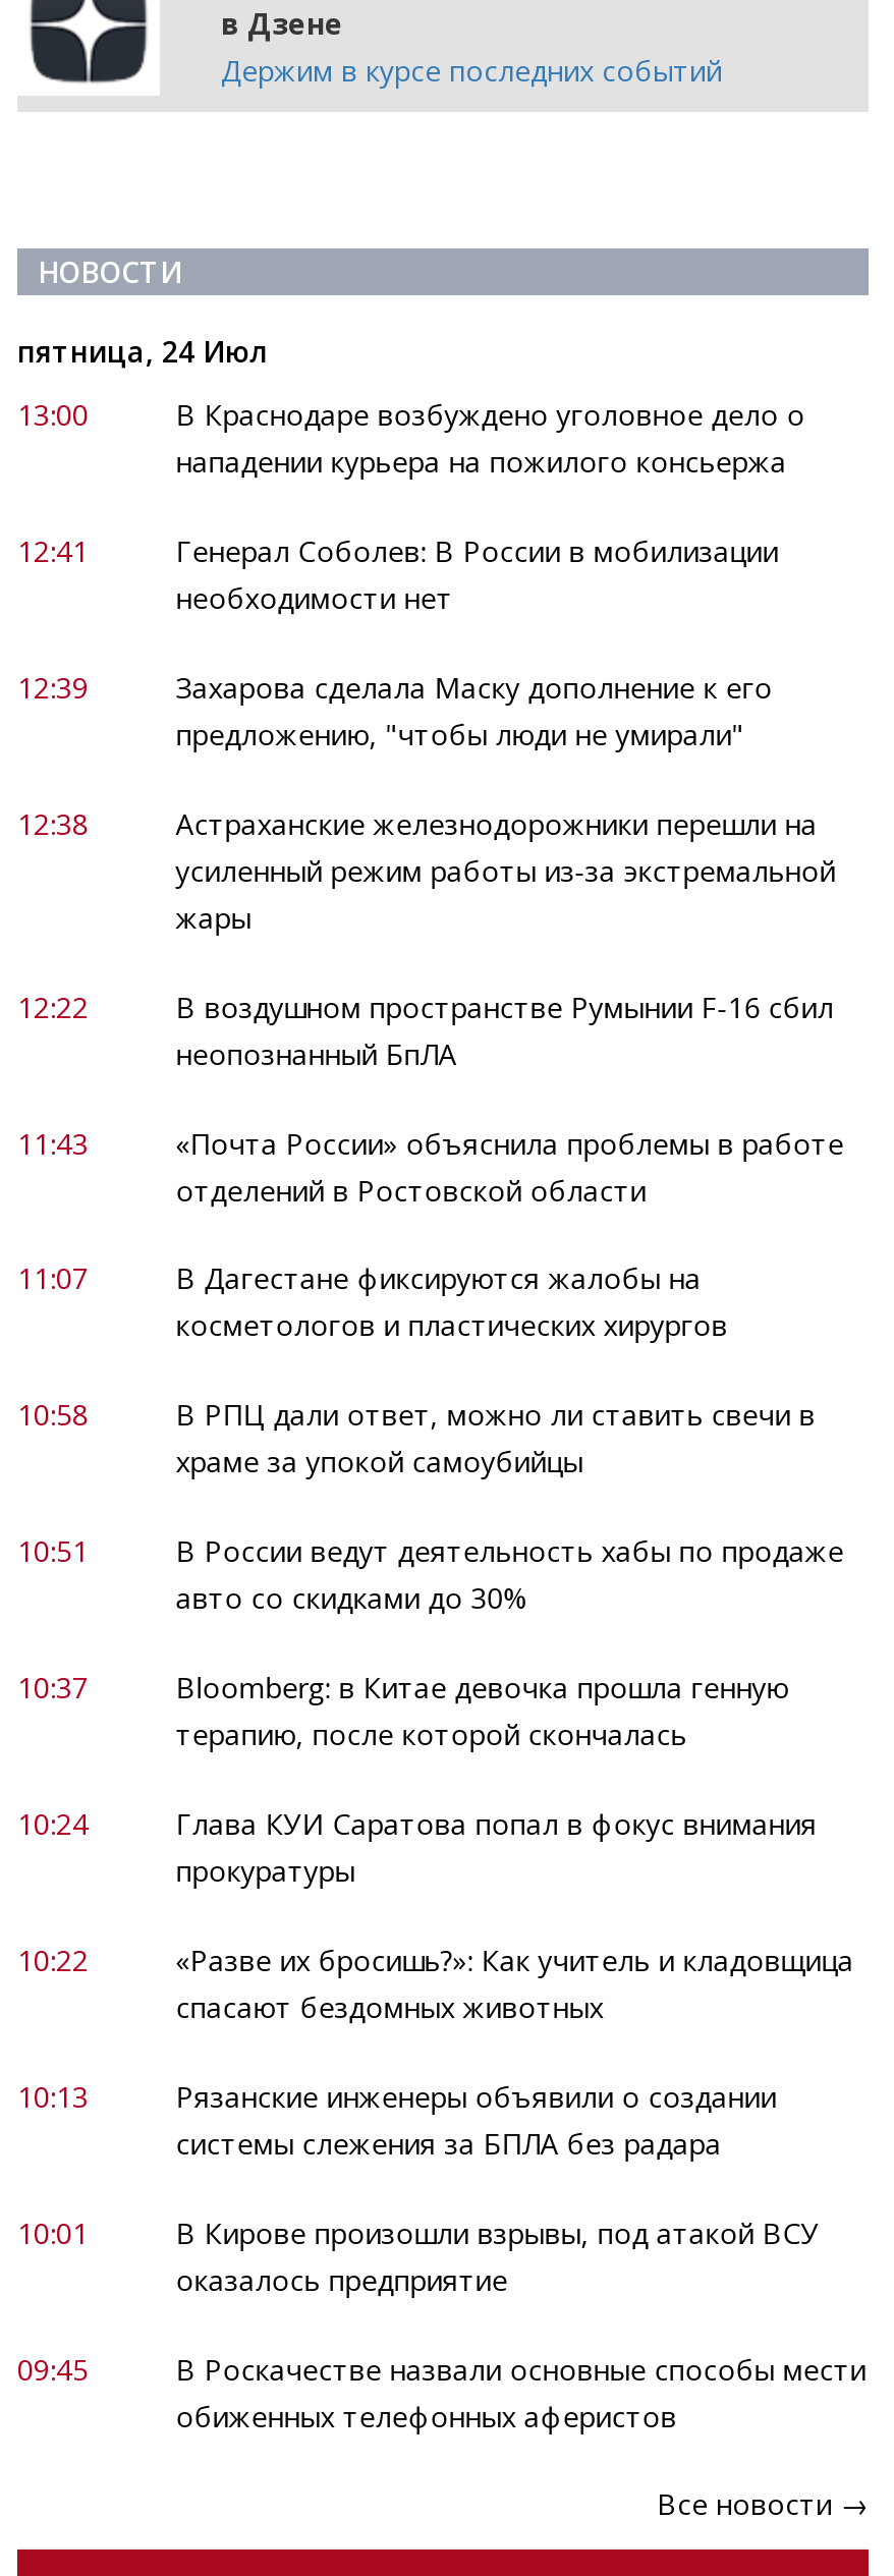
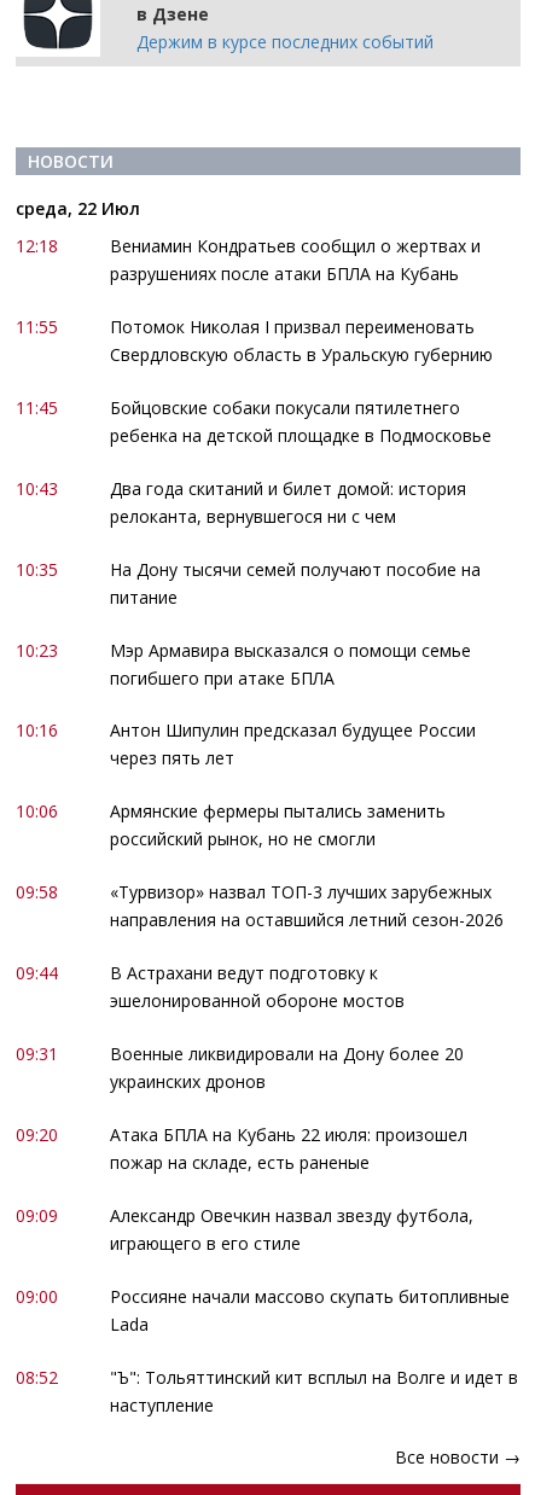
[17,332,268,371] пятница, 24 Июл -> [16,197,140,220] среда, 22 Июл
[17,395,805,481] 13:00 | В Краснодаре возбуждено уголовное дело о | нападении курьера на пожилого консьержа -> [16,234,480,285] 12:18 | Вениамин Кондратьев сообщил о жертвах и | разрушениях после атаки БПЛА на Кубань
[17,531,778,617] 12:41 | Генерал Соболев: В России в мобилизации | необходимости нет -> [16,315,492,366] 11:55 | Потомок Николая I призвал переименовать | Свердловскую область в Уральскую губернию
[17,668,772,753] 12:39 | Захарова сделала Маску дополнение к его | предложению, "чтобы люди не умирали" -> [16,396,491,447] 11:45 | Бойцовские собаки покусали пятилетнего | ребенка на детской площадке в Подмосковье
[17,804,835,936] 12:38 | Астраханские железнодорожники перешли на | усиленный режим работы из-за экстремальной | жары -> [16,477,466,527] 10:43 | Два года скитаний и билет домой: история | релоканта, вернувшегося ни с чем
[17,987,833,1072] 12:22 | В воздушном пространстве Румынии F-16 сбил | неопознанный БпЛА -> [16,557,480,608] 10:35 | На Дону тысячи семей получают пособие на | питание
[17,1123,843,1209] 11:43 | «Почта России» объяснила проблемы в работе | отделений в Ростовской области -> [16,638,471,689] 10:23 | Мэр Армавира высказался о помощи семье | погибшего при атаке БПЛА
[17,1259,727,1345] 11:07 | В Дагестане фиксируются жалобы на | косметологов и пластических хирургов -> [16,719,475,770] 10:16 | Антон Шипулин предсказал будущее России | через пять лет
[17,1396,815,1481] 10:58 | В РПЦ дали ответ, можно ли ставить свечи в | храме за упокой самоубийцы -> [16,800,445,851] 10:06 | Армянские фермеры пытались заменить | российский рынок, но не смогли
[17,1532,843,1617] 10:51 | В России ведут деятельность хабы по продаже | авто со скидками до 30% -> [16,881,503,931] 09:58 | «Турвизор» назвал ТОП-3 лучших зарубежных | направления на оставшийся летний сезон-2026
[17,1668,789,1754] 10:37 | Bloomberg: в Китае девочка прошла генную | терапию, после которой скончалась -> [16,961,404,1012] 09:44 | В Астрахани ведут подготовку к | эшелонированной обороне мостов
[17,1804,817,1890] 10:24 | Глава КУИ Саратова попал в фокус внимания | прокуратуры -> [16,1042,463,1093] 09:31 | Военные ликвидировали на Дону более 20 | украинских дронов
[17,1940,854,2026] 10:22 | «Разве их бросишь?»: Как учитель и кладовщица | спасают бездомных животных -> [16,1123,467,1174] 09:20 | Атака БПЛА на Кубань 22 июля: произошел | пожар на складе, есть раненые
[17,2076,776,2162] 10:13 | Рязанские инженеры объявили о создании | системы слежения за БПЛА без радара -> [16,1204,473,1254] 09:09 | Александр Овечкин назвал звезду футбола, | играющего в его стиле
[17,2213,819,2298] 10:01 | В Кирове произошли взрывы, под атакой ВСУ | оказалось предприятие -> [16,1284,509,1335] 09:00 | Россияне начали массово скупать битопливные | Lada
[17,2349,866,2434] 09:45 | В Роскачестве назвали основные способы мести | обиженных телефонных аферистов -> [16,1365,518,1416] 08:52 | "Ъ": Тольяттинский кит всплыл на Волге и идет в | наступление

